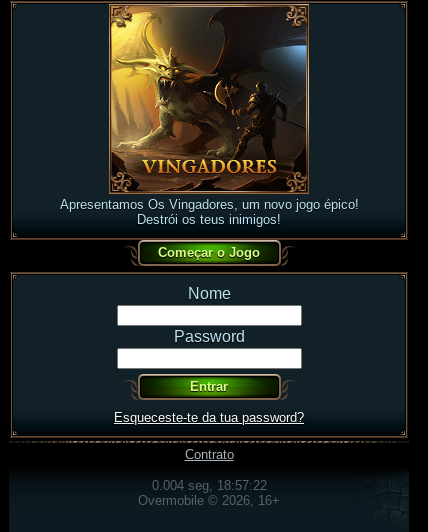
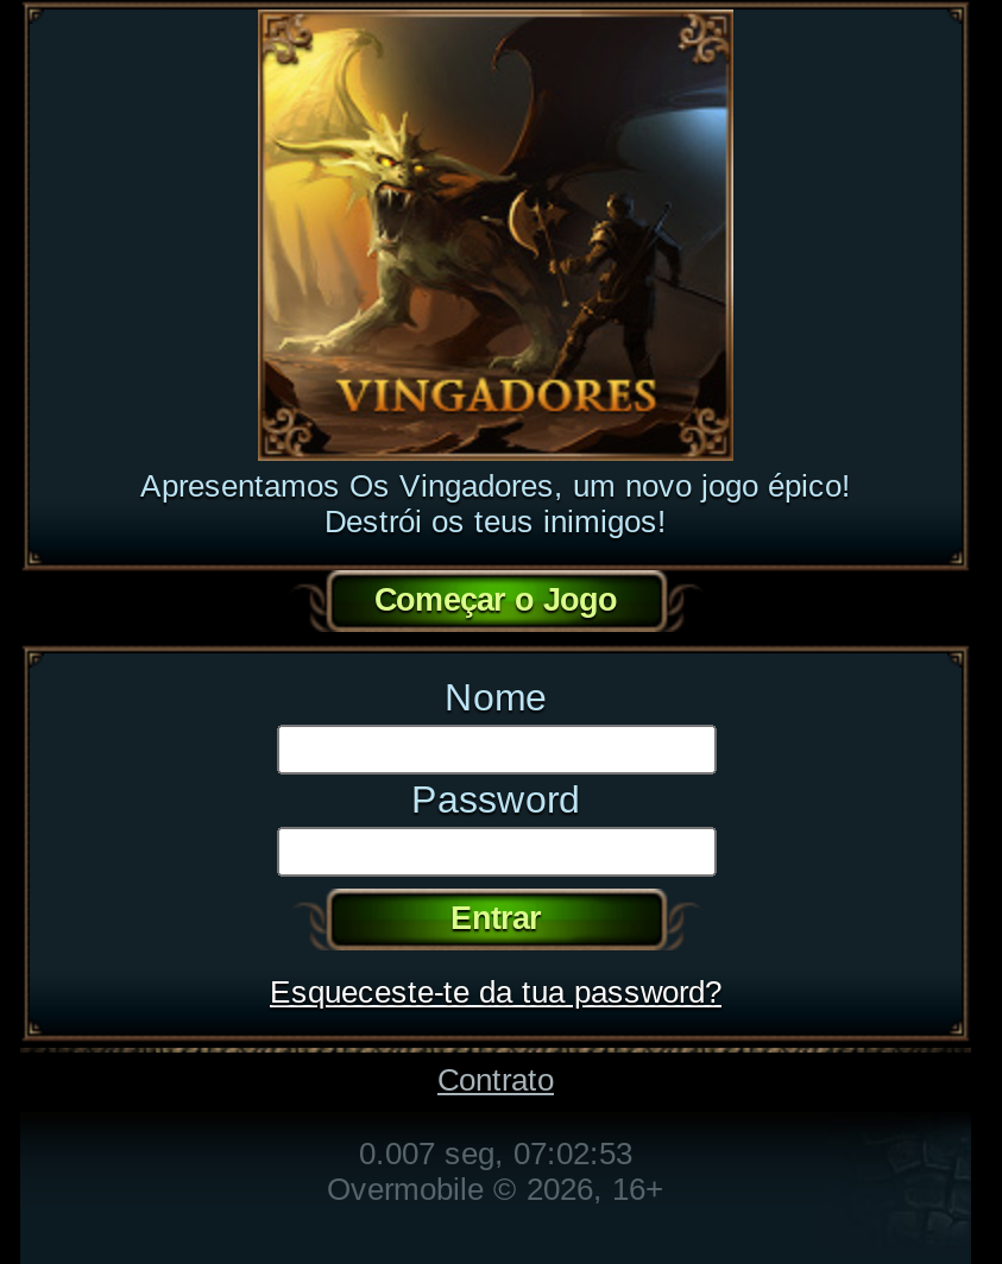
[151,477,266,492] 0.004 seg, 18:57:22 -> [359,1135,632,1170] 0.007 seg, 07:02:53

